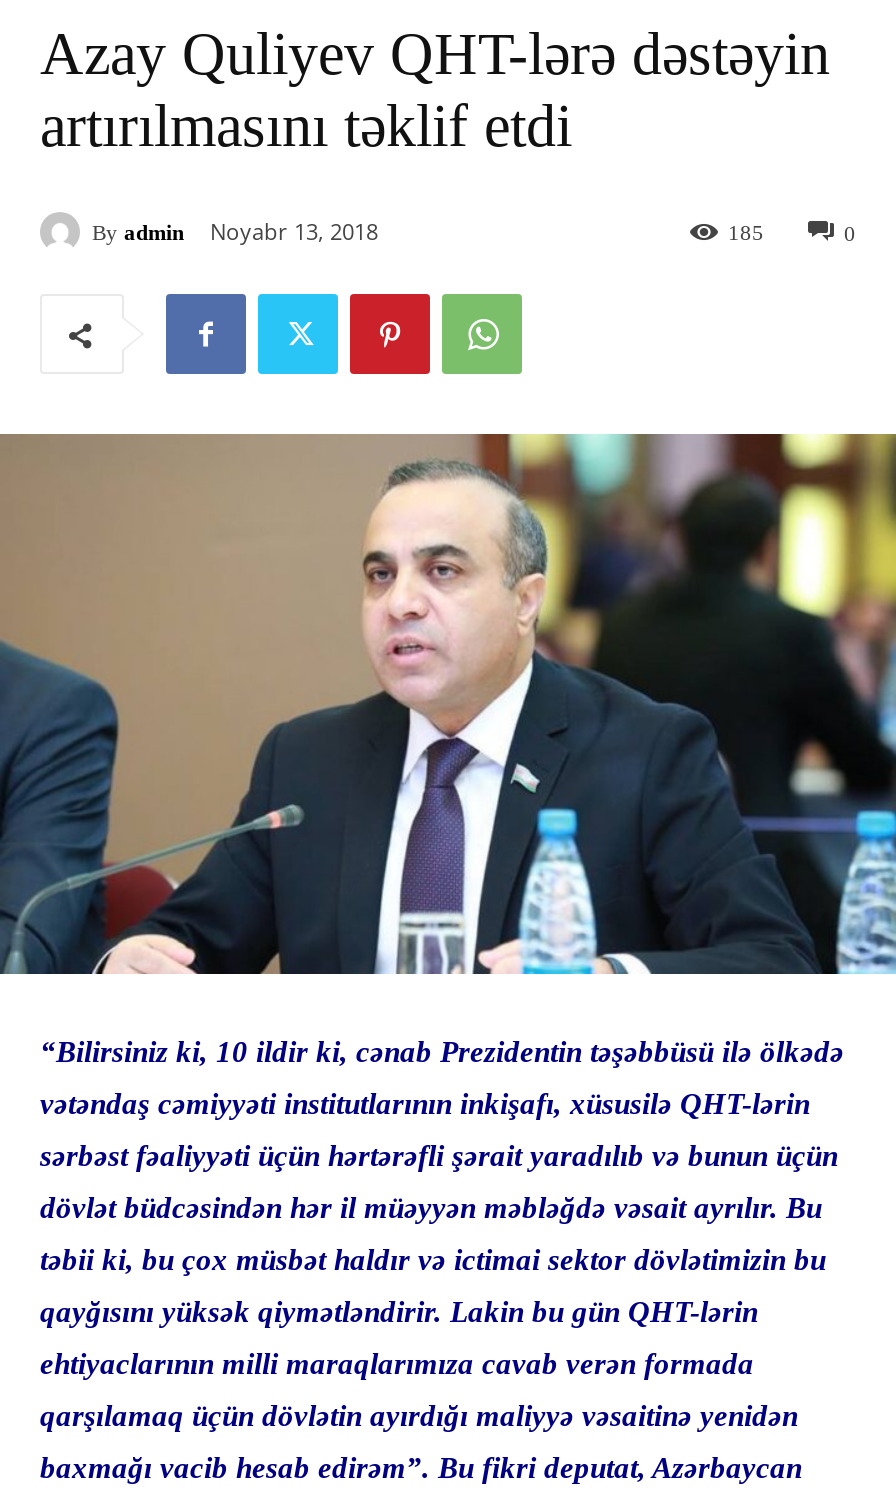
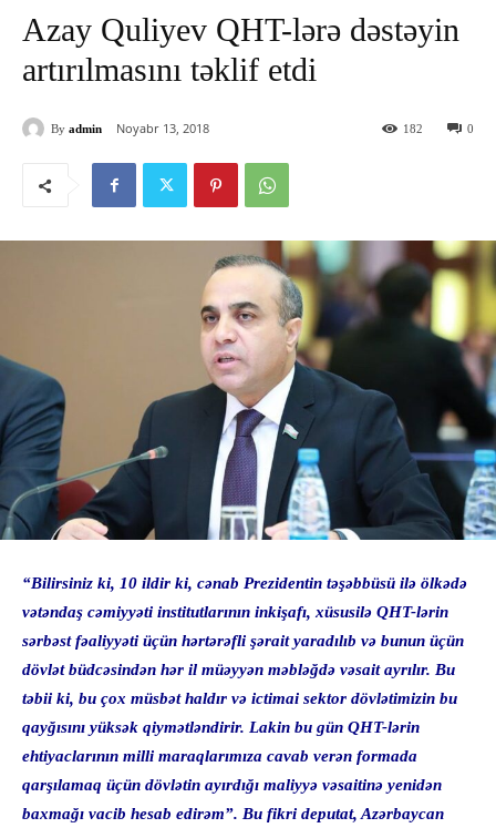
[728,220,764,244] 185 -> [403,122,423,135] 182

